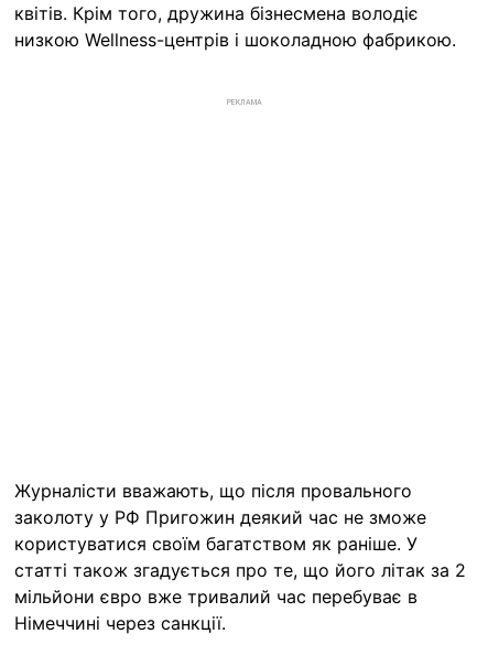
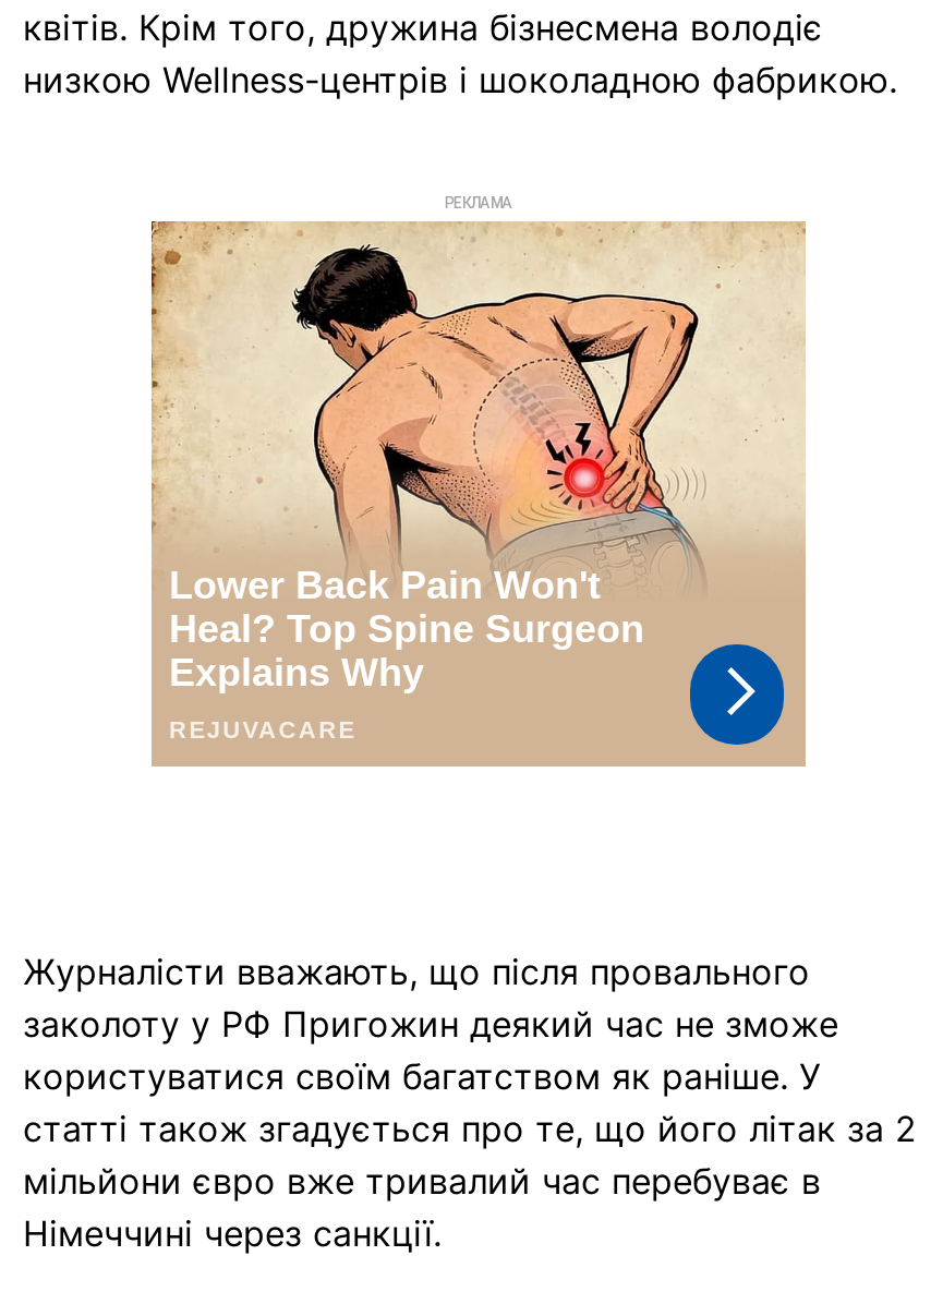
none -> [149,218,808,768] [image]

